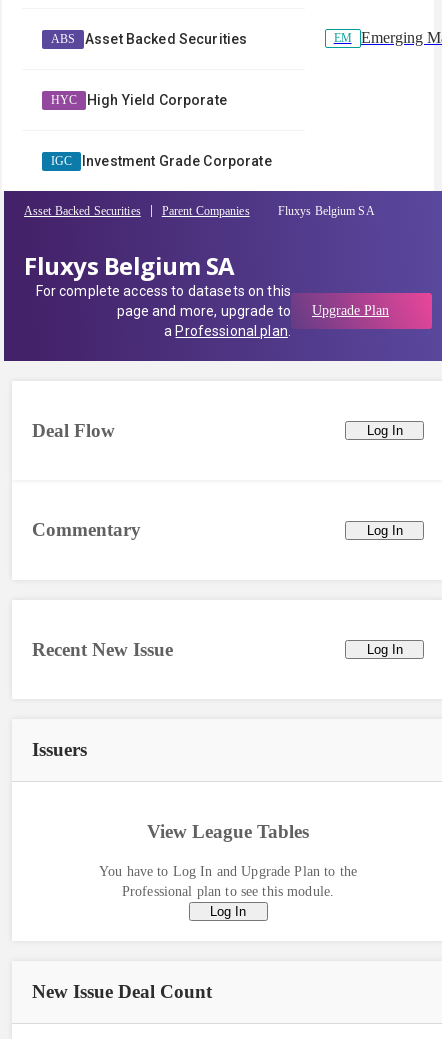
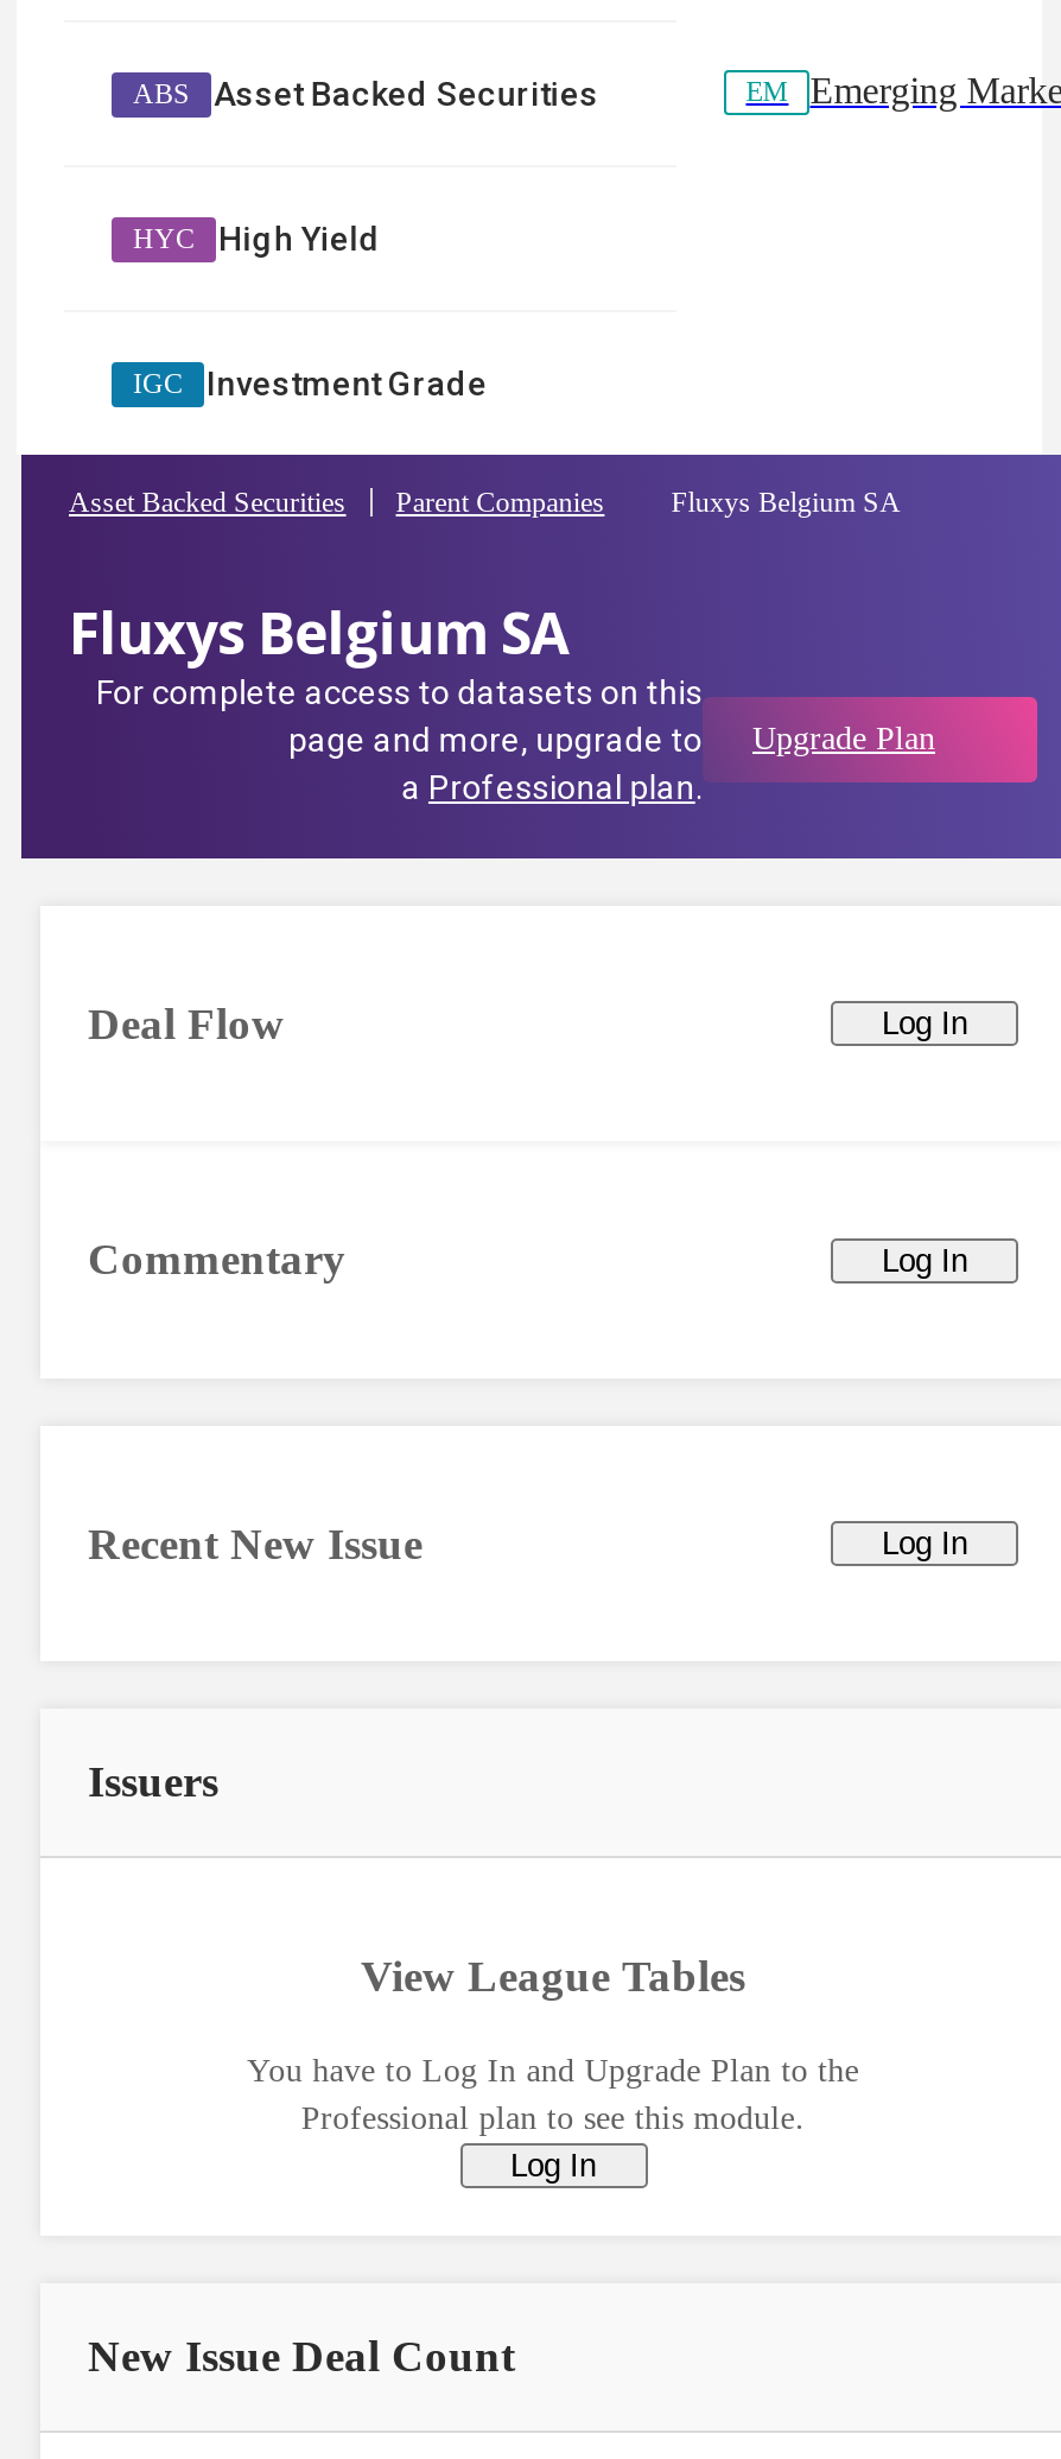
[87,92,227,108] High Yield Corporate -> [218,220,381,258] High Yield
[82,153,272,169] Investment Grade Corporate -> [207,365,487,403] Investment Grade

